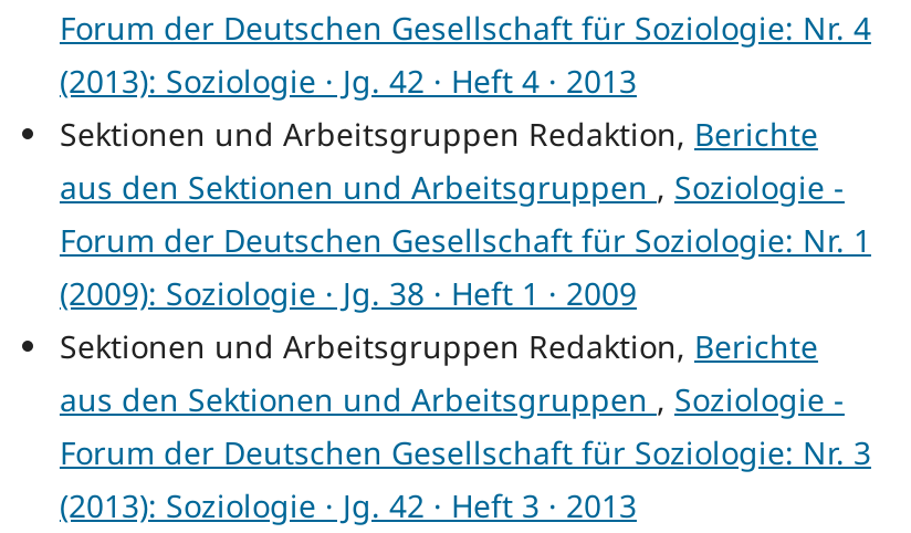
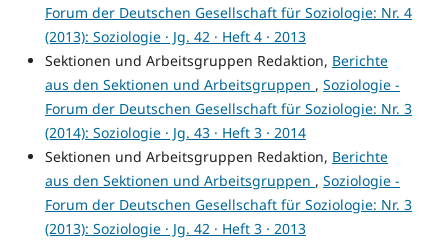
[60,218,871,260] Forum der Deutschen Gesellschaft für Soziologie: Nr. 1 -> [45,99,412,118] Forum der Deutschen Gesellschaft für Soziologie: Nr. 3
[60,271,637,313] (2009): Soziologie · Jg. 38 · Heft 1 · 2009 -> [45,123,306,142] (2014): Soziologie · Jg. 43 · Heft 3 · 2014

